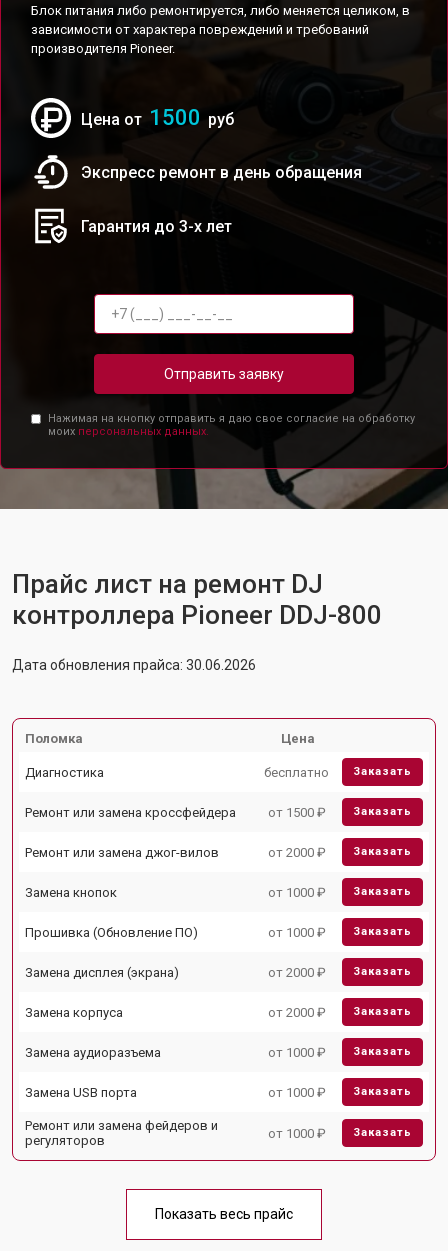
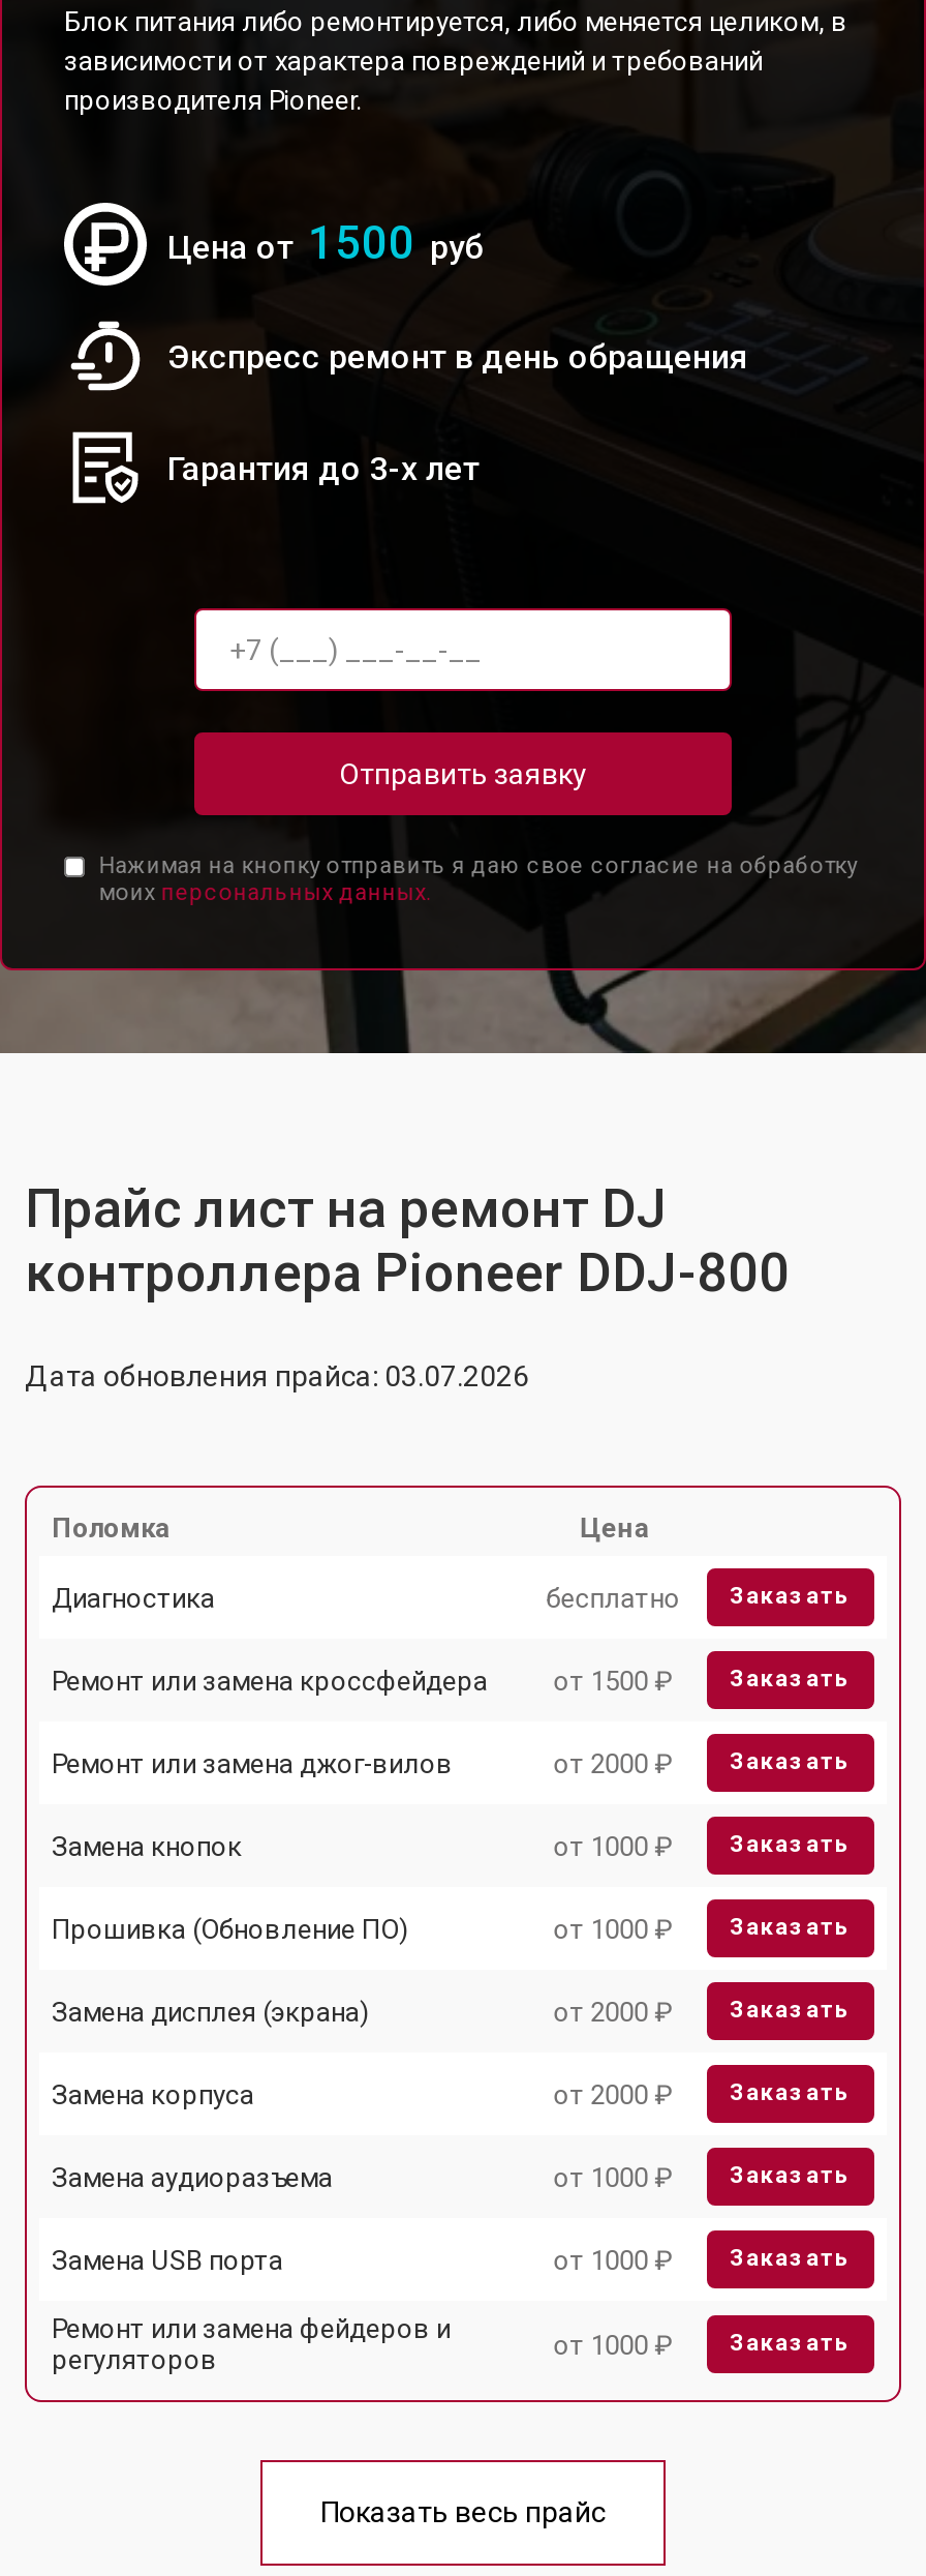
[12,657,256,673] Дата обновления прайса: 30.06.2026 -> [25,1359,529,1392] Дата обновления прайса: 03.07.2026

